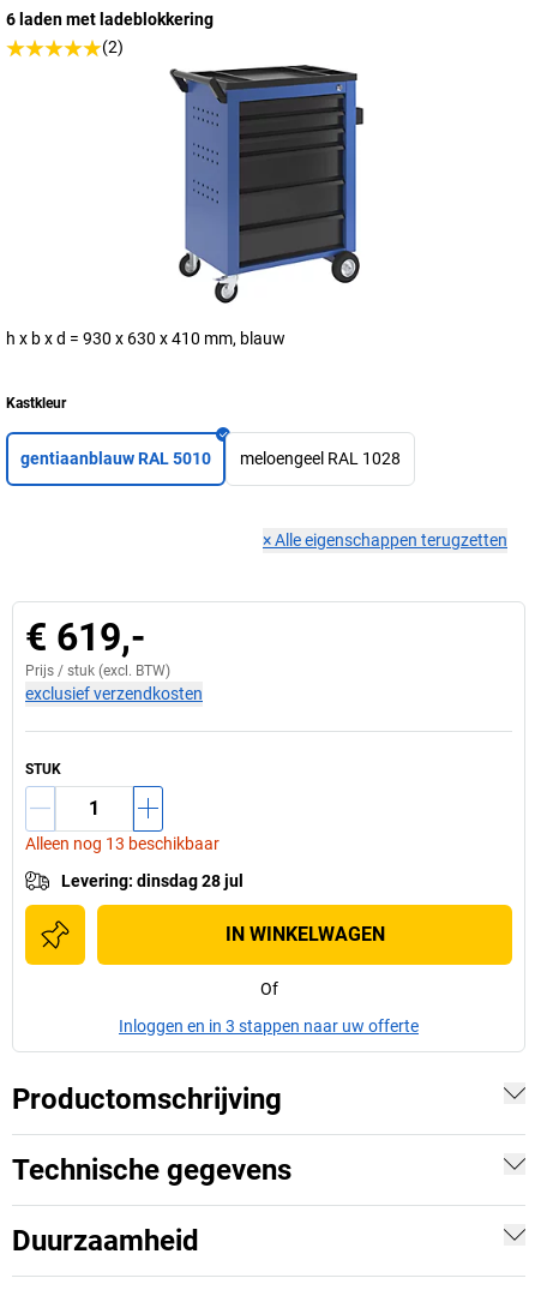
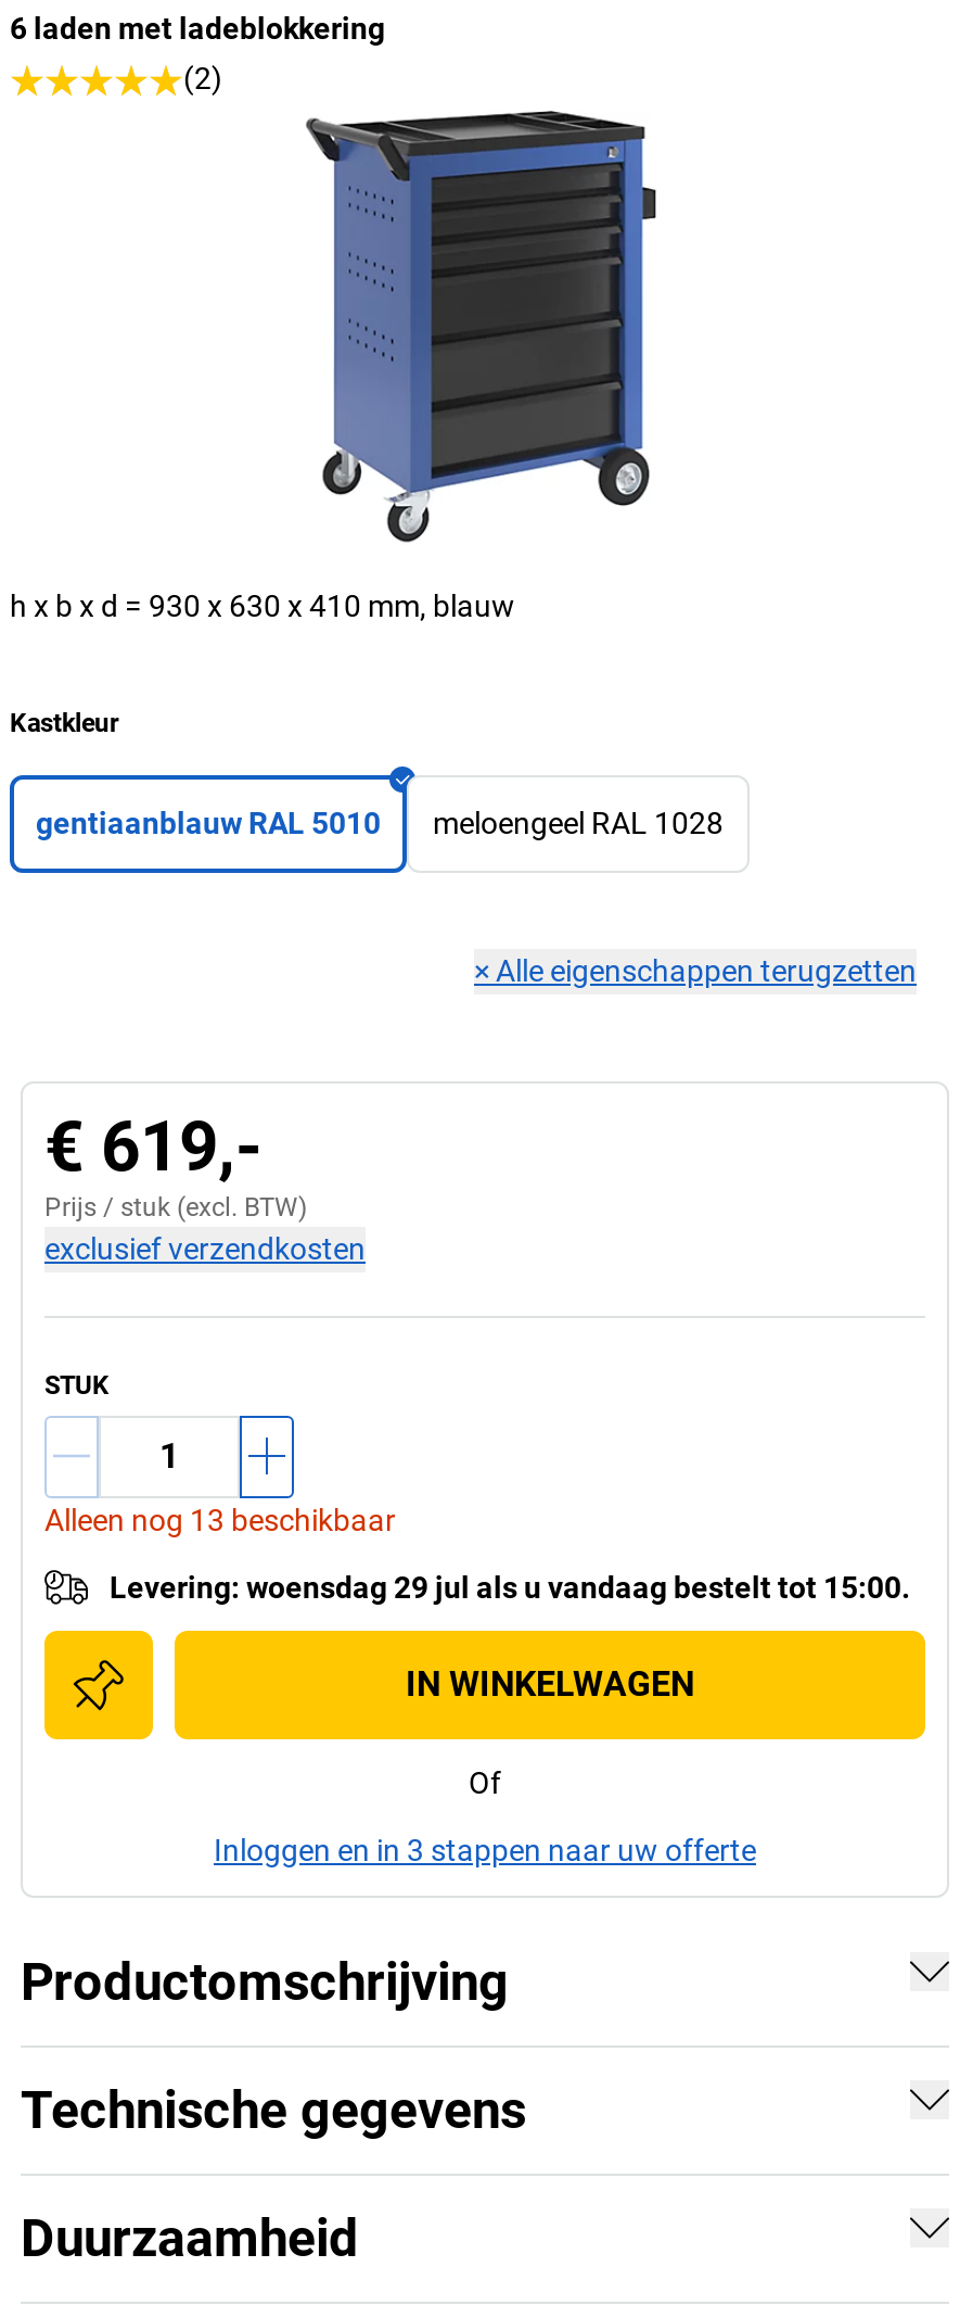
[61,871,244,890] Levering: dinsdag 28 jul -> [110,1569,910,1604] Levering: woensdag 29 jul als u vandaag bestelt tot 15:00.

